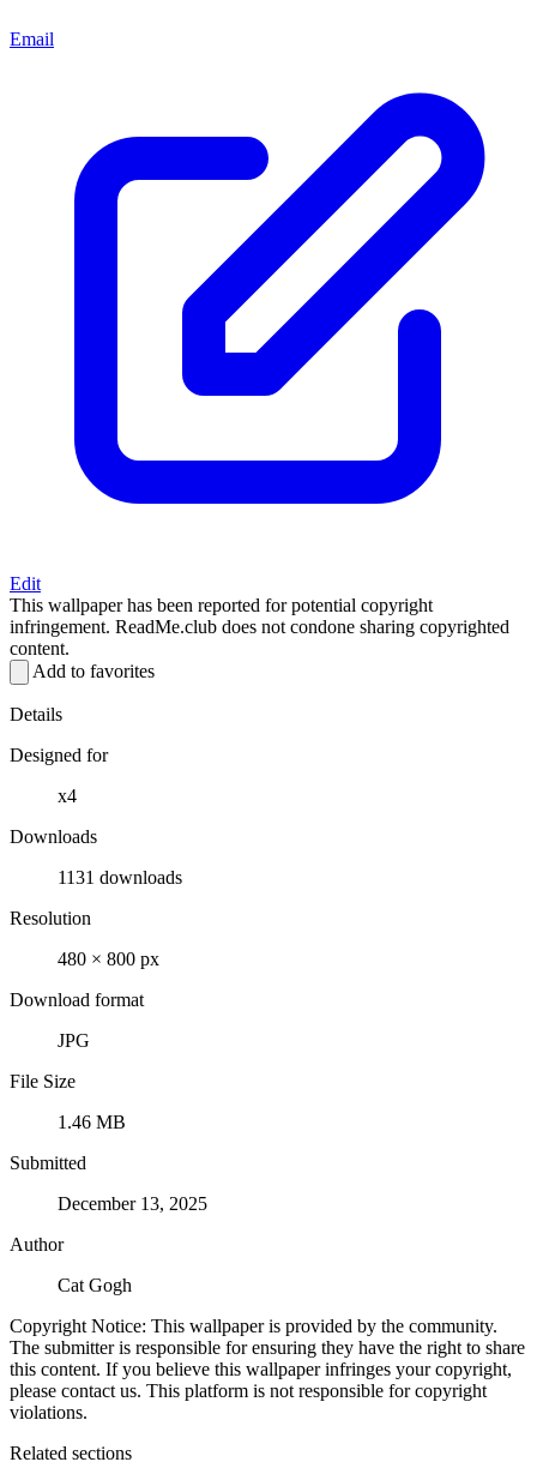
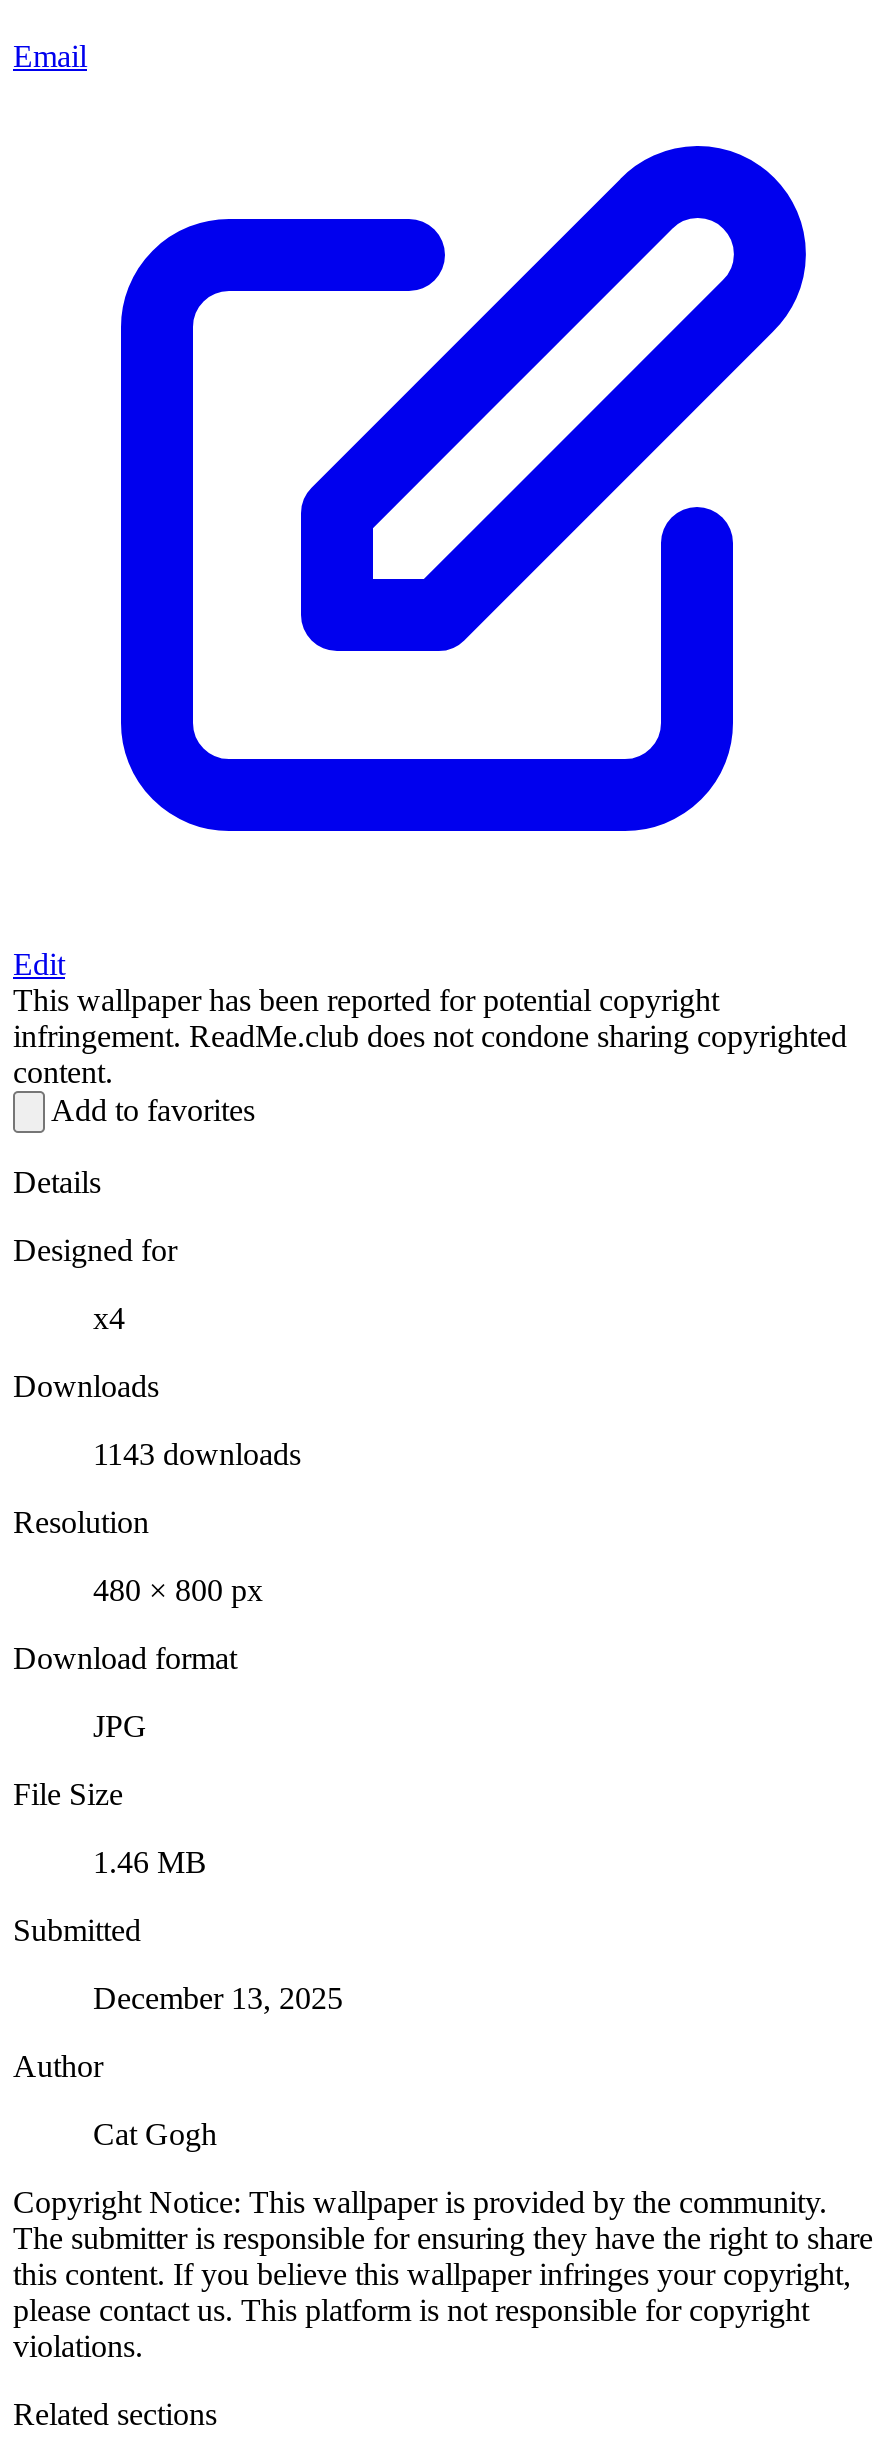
[58,867,182,887] 1131 downloads -> [93,1437,301,1471] 1143 downloads

